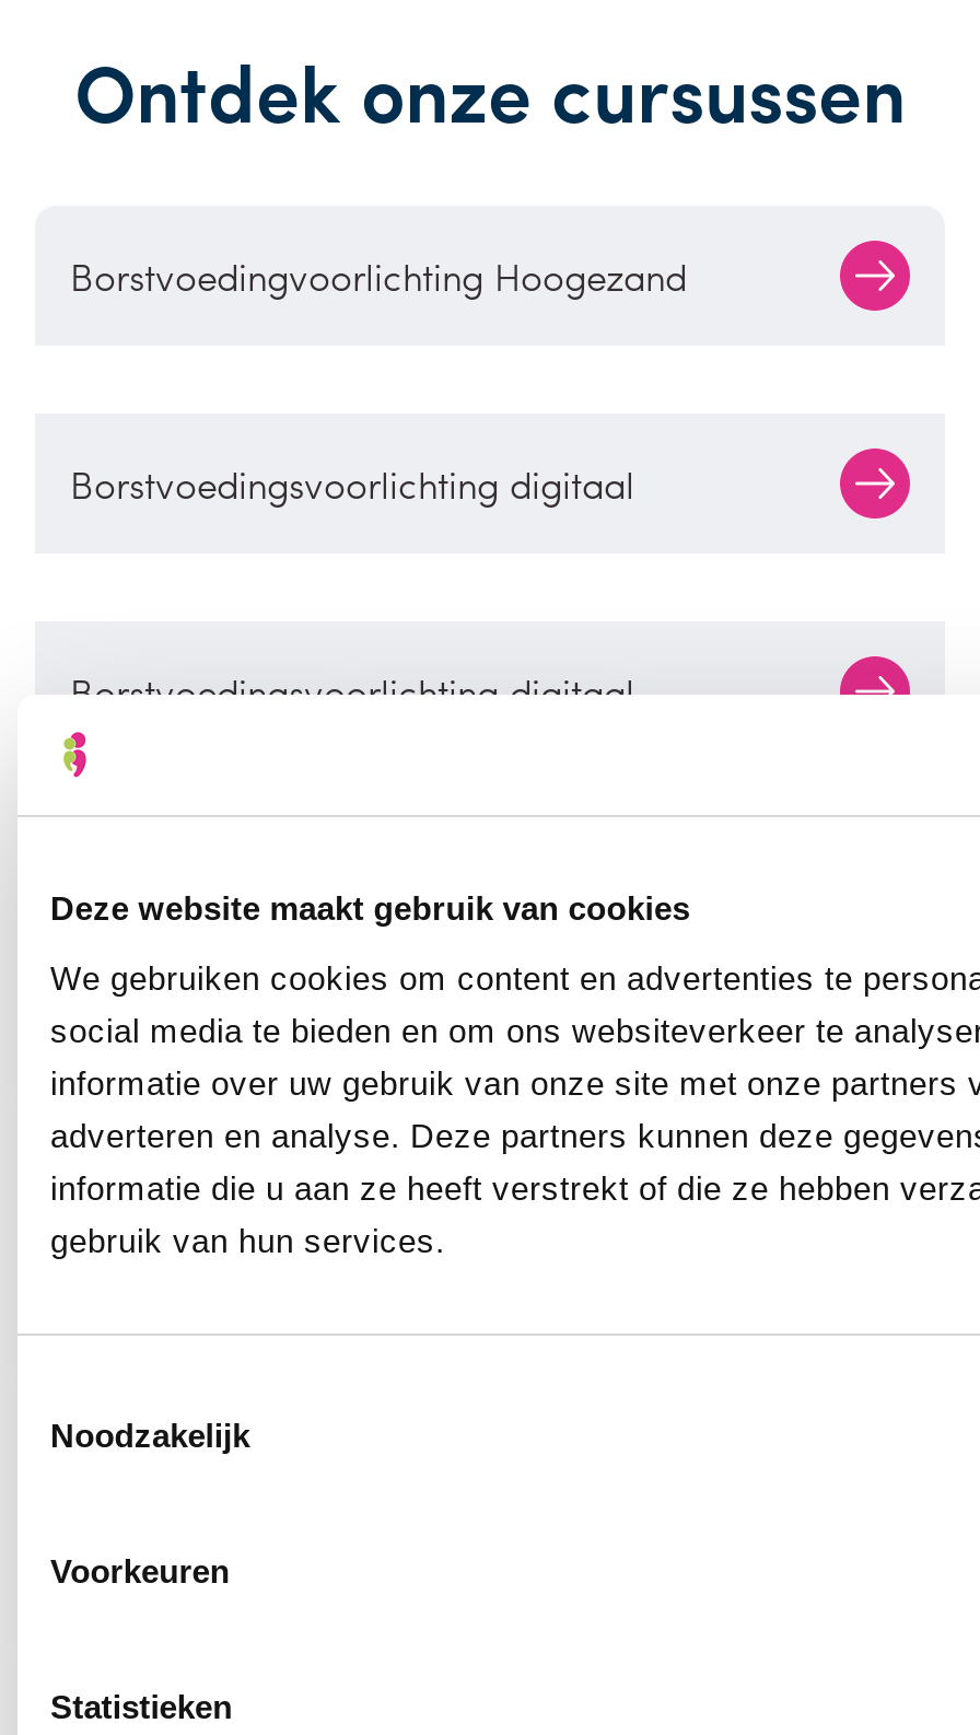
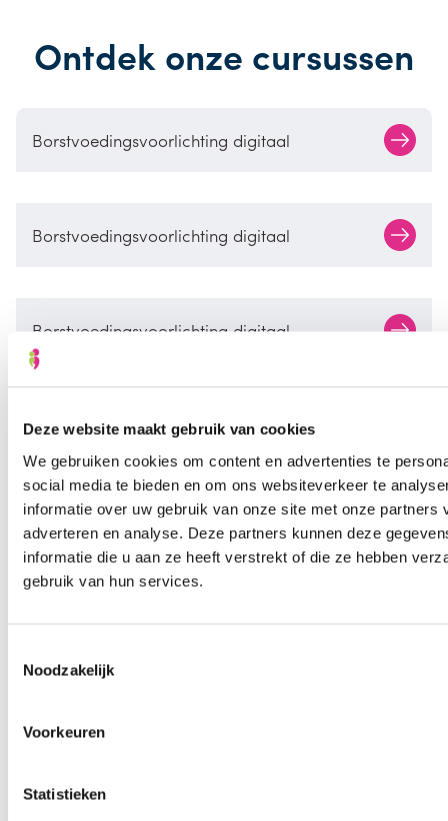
[70,249,687,302] Borstvoedingvoorlichting Hoogezand -> [32,128,290,152] Borstvoedingsvoorlichting digitaal

